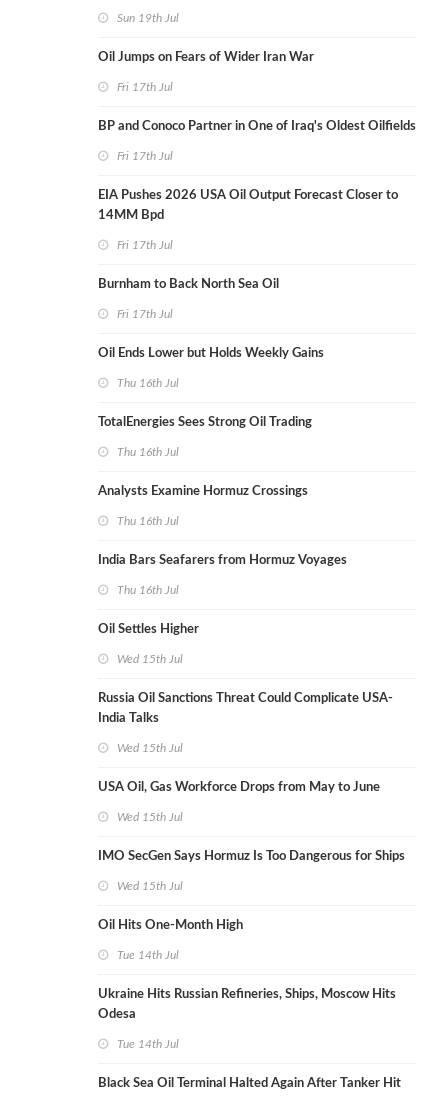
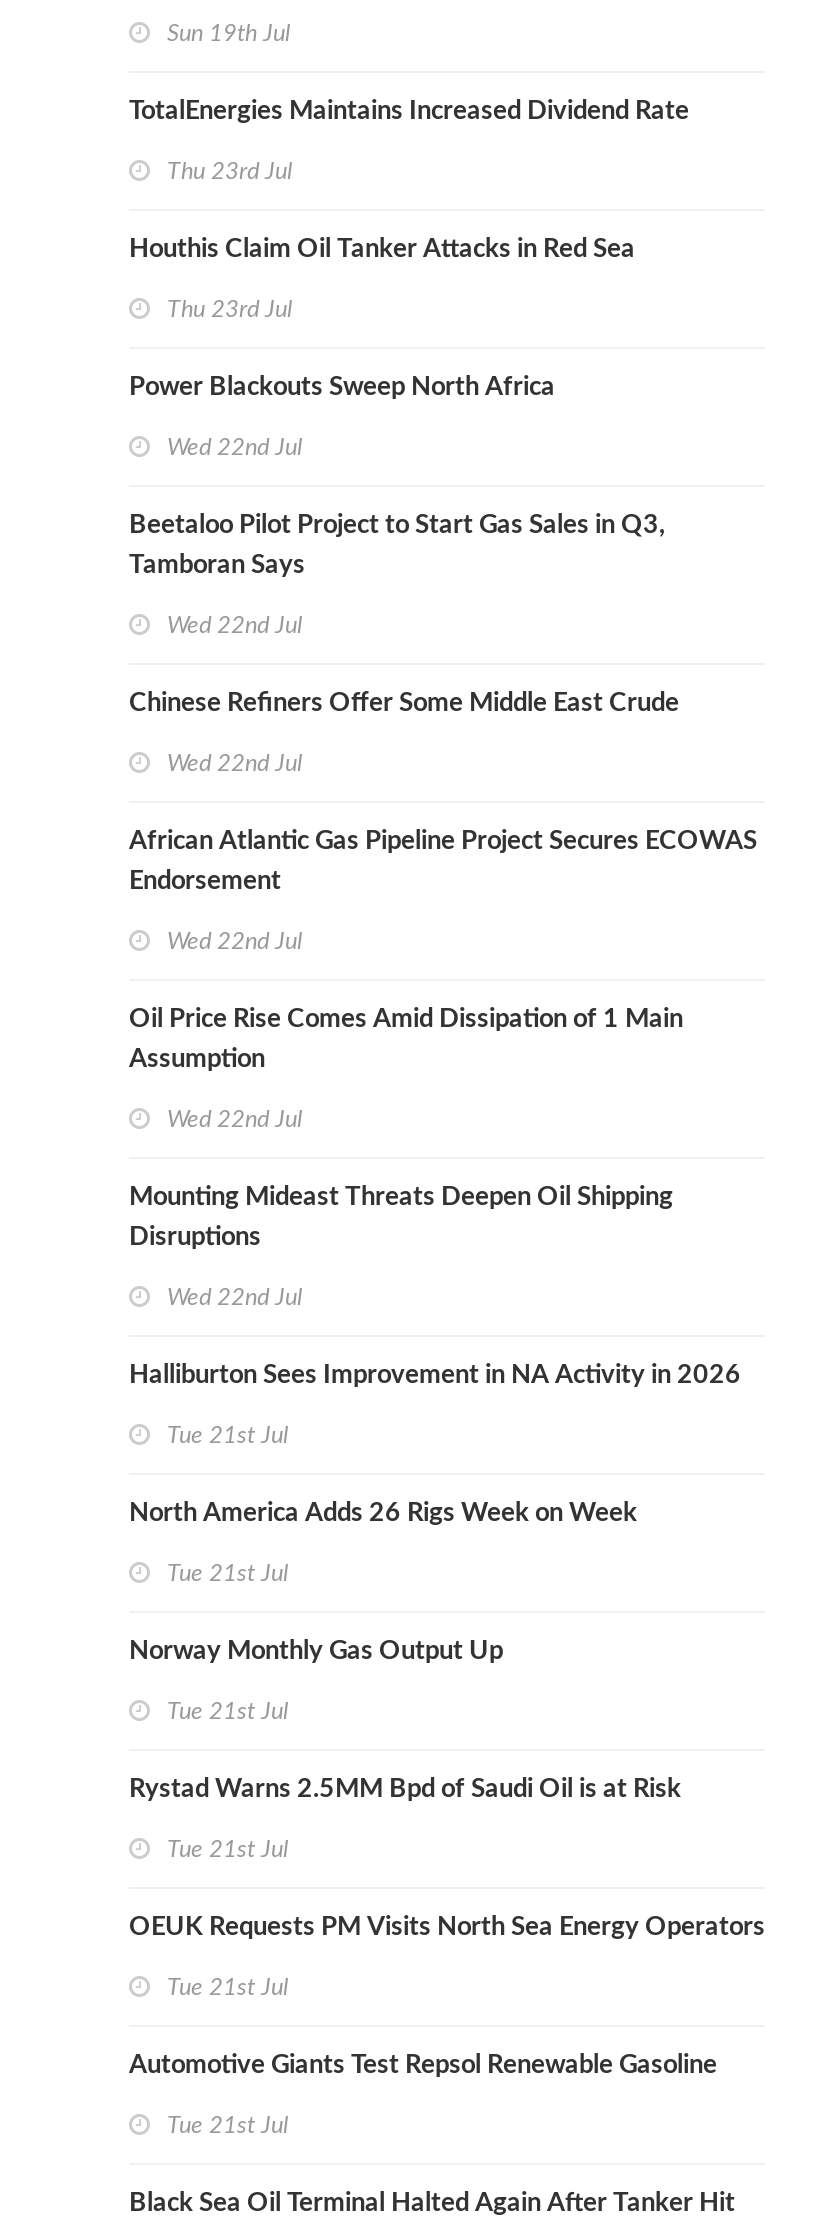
[98,51,416,1050] Oil Jumps on Fears of Wider Iran War | Fri 17th Jul | BP and Conoco Partner in One of Iraq's Oldest Oilfields | Fri 17th Jul | EIA Pushes 2026 USA Oil Output Forecast Closer to | 14MM Bpd | Fri 17th Jul | Burnham to Back North Sea Oil | Fri 17th Jul | Oil Ends Lower but Holds Weekly Gains | Thu 16th Jul | TotalEnergies Sees Strong Oil Trading | Thu 16th Jul | Analysts Examine Hormuz Crossings | Thu 16th Jul | India Bars Seafarers from Hormuz Voyages | Thu 16th Jul | Oil Settles Higher | Wed 15th Jul | Russia Oil Sanctions Threat Could Complicate USA- | India Talks | Wed 15th Jul | USA Oil, Gas Workforce Drops from May to June | Wed 15th Jul | IMO SecGen Says Hormuz Is Too Dangerous for Ships | Wed 15th Jul | Oil Hits One-Month High | Tue 14th Jul | Ukraine Hits Russian Refineries, Ships, Moscow Hits | Odesa | Tue 14th Jul -> [129,99,765,2137] TotalEnergies Maintains Increased Dividend Rate | Thu 23rd Jul | Houthis Claim Oil Tanker Attacks in Red Sea | Thu 23rd Jul | Power Blackouts Sweep North Africa | Wed 22nd Jul | Beetaloo Pilot Project to Start Gas Sales in Q3, | Tamboran Says | Wed 22nd Jul | Chinese Refiners Offer Some Middle East Crude | Wed 22nd Jul | African Atlantic Gas Pipeline Project Secures ECOWAS | Endorsement | Wed 22nd Jul | Oil Price Rise Comes Amid Dissipation of 1 Main | Assumption | Wed 22nd Jul | Mounting Mideast Threats Deepen Oil Shipping | Disruptions | Wed 22nd Jul | Halliburton Sees Improvement in NA Activity in 2026 | Tue 21st Jul | North America Adds 26 Rigs Week on Week | Tue 21st Jul | Norway Monthly Gas Output Up | Tue 21st Jul | Rystad Warns 2.5MM Bpd of Saudi Oil is at Risk | Tue 21st Jul | OEUK Requests PM Visits North Sea Energy Operators | Tue 21st Jul | Automotive Giants Test Repsol Renewable Gasoline | Tue 21st Jul

